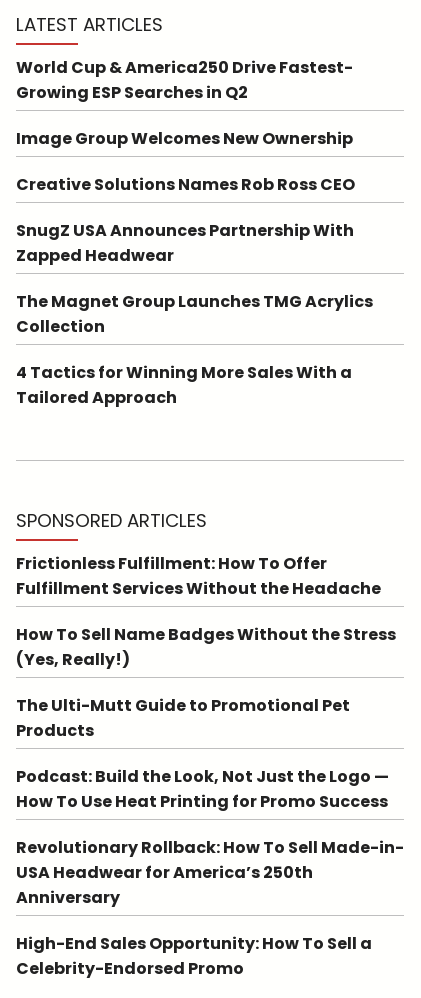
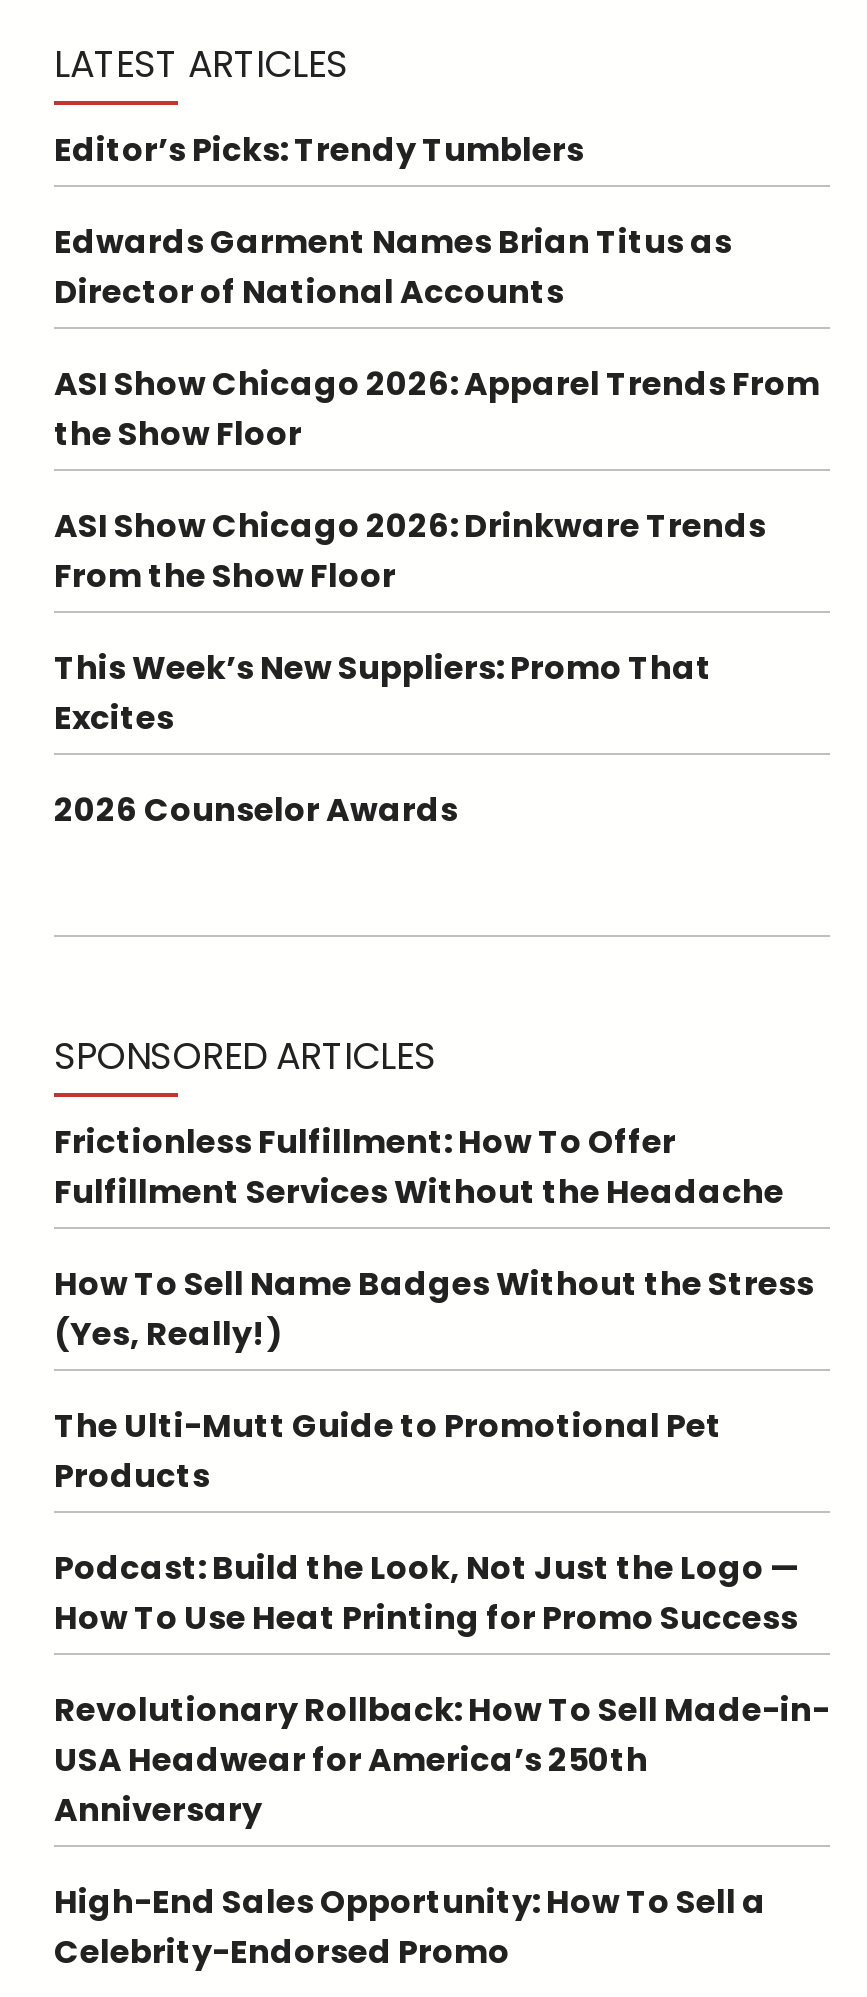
[16,56,353,104] World Cup & America250 Drive Fastest- | Growing ESP Searches in Q2 -> [54,128,584,174] Editor’s Picks: Trendy Tumblers
[16,127,353,150] Image Group Welcomes New Ownership -> [54,220,732,316] Edwards Garment Names Brian Titus as | Director of National Accounts
[16,173,355,196] Creative Solutions Names Rob Ross CEO -> [54,362,820,458] ASI Show Chicago 2026: Apparel Trends From | the Show Floor
[16,219,354,267] SnugZ USA Announces Partnership With | Zapped Headwear -> [54,504,766,600] ASI Show Chicago 2026: Drinkware Trends | From the Show Floor
[16,290,373,338] The Magnet Group Launches TMG Acrylics | Collection -> [54,646,712,742] This Week’s New Suppliers: Promo That | Excites
[16,361,352,409] 4 Tactics for Winning More Sales With a | Tailored Approach -> [54,788,458,834] 2026 Counselor Awards

